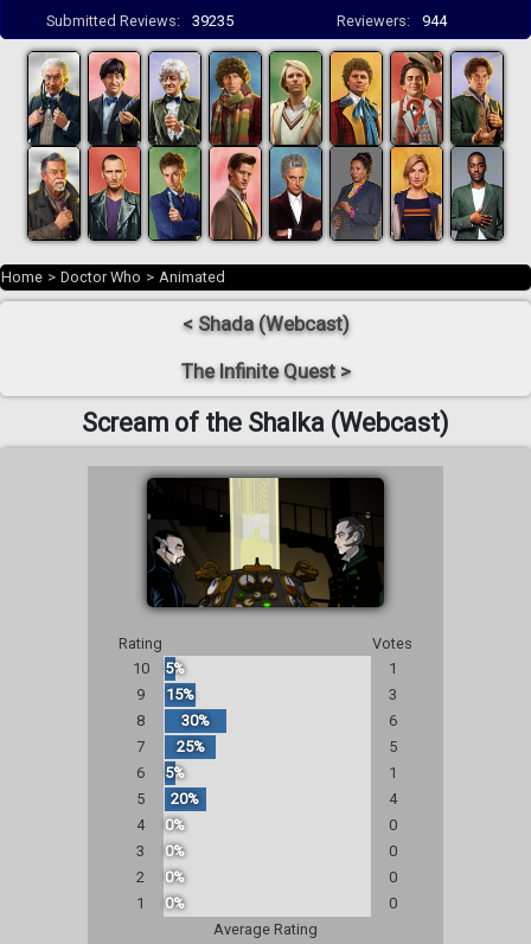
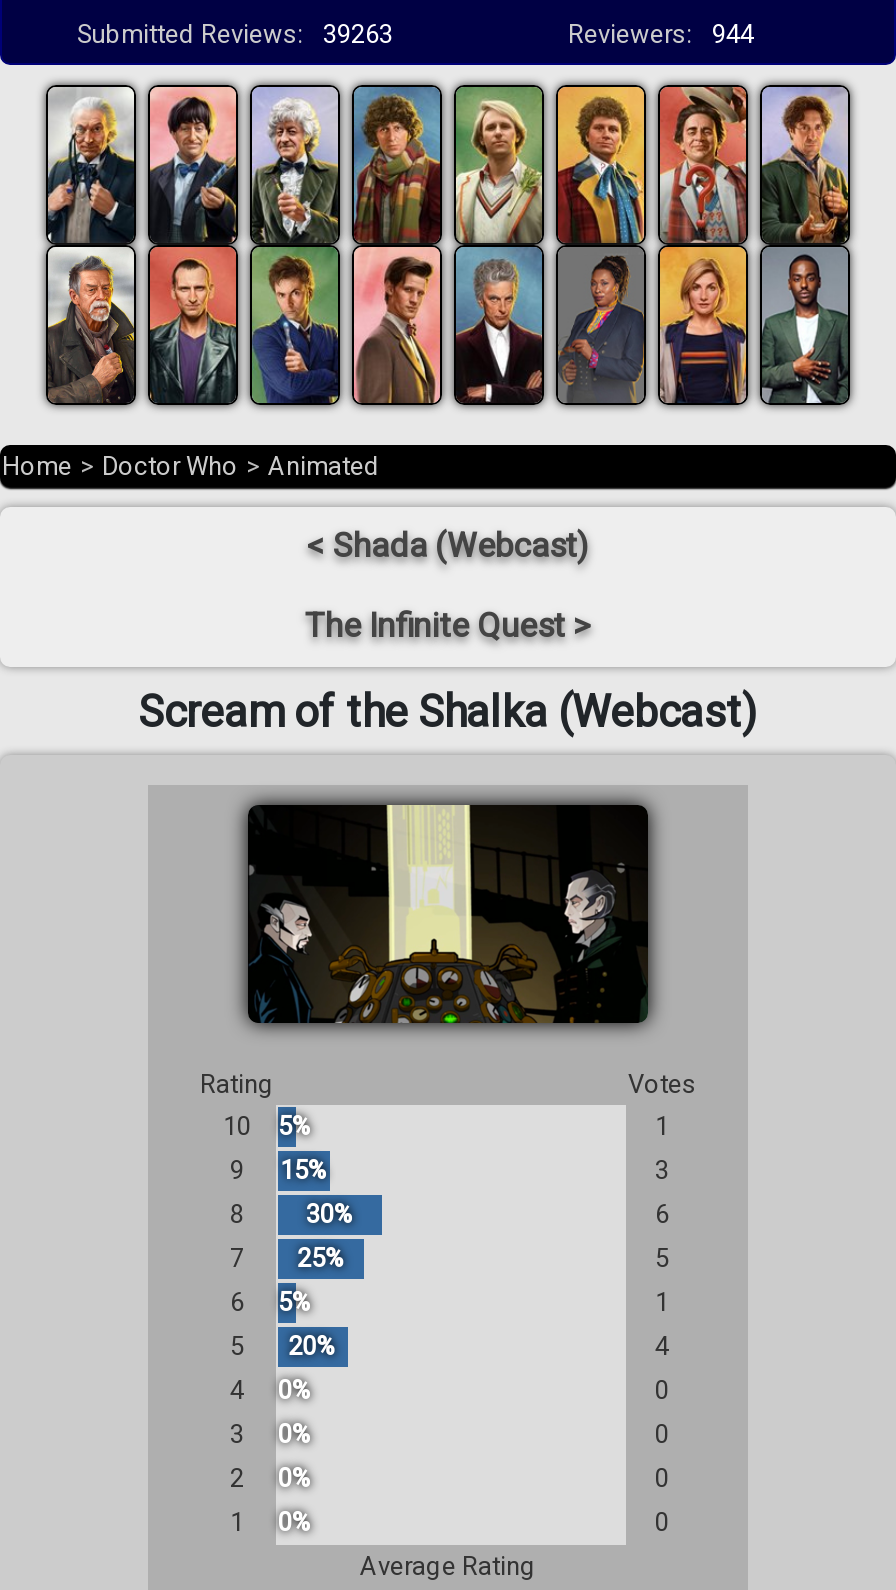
[46,12,233,30] Submitted Reviews: 39235 -> [77,19,393,49] Submitted Reviews: 39263

